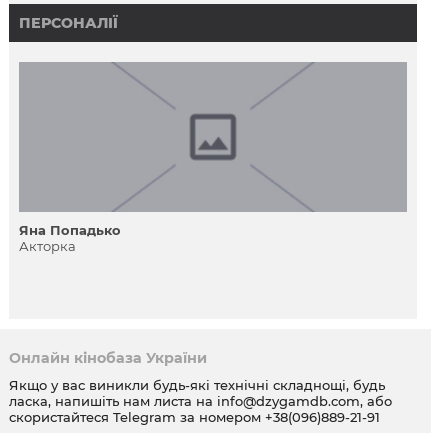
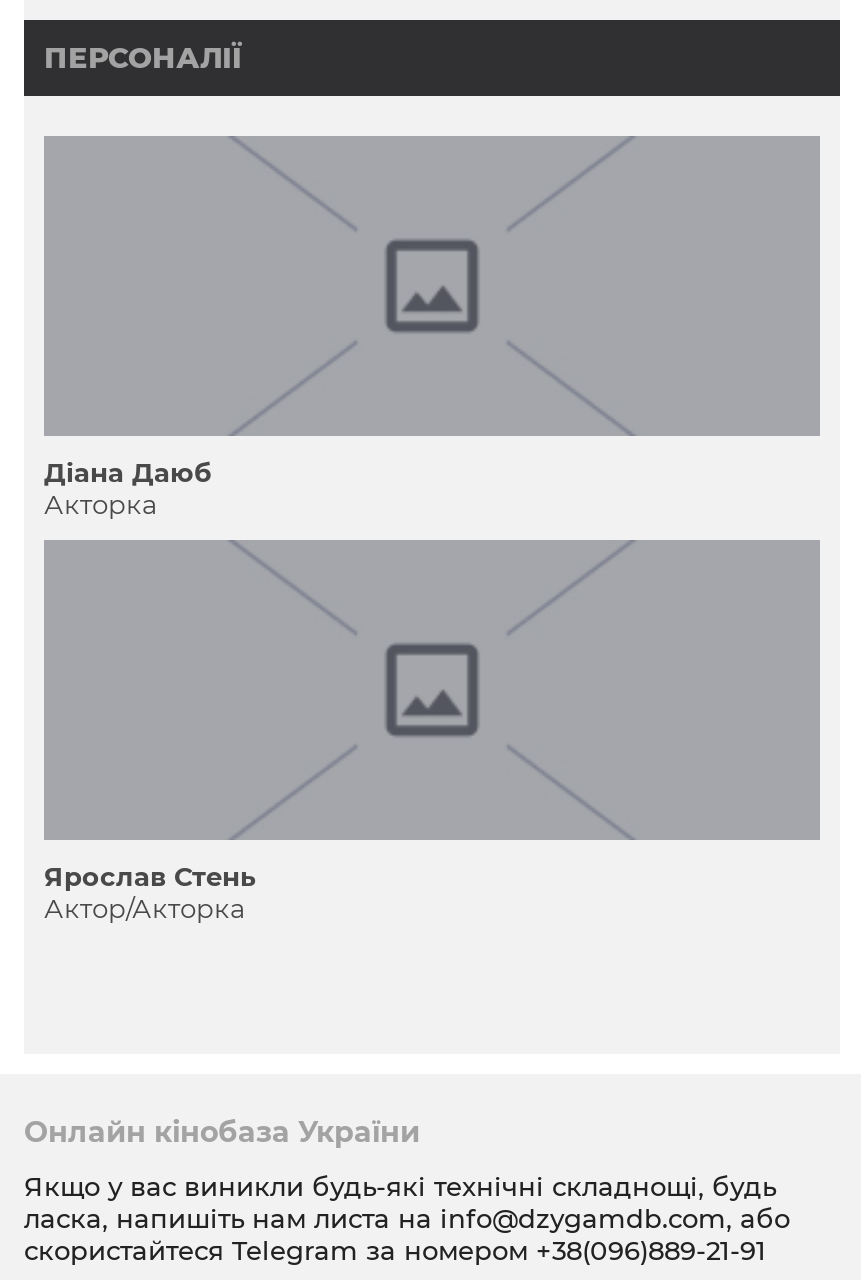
[19,222,121,238] Яна Попадько -> [44,456,212,488] Діана Даюб
none -> [44,860,256,924] Ярослав Стень | Актор/Акторка

